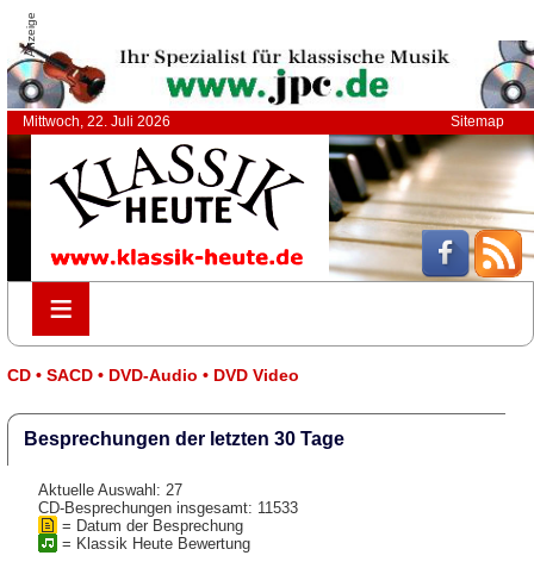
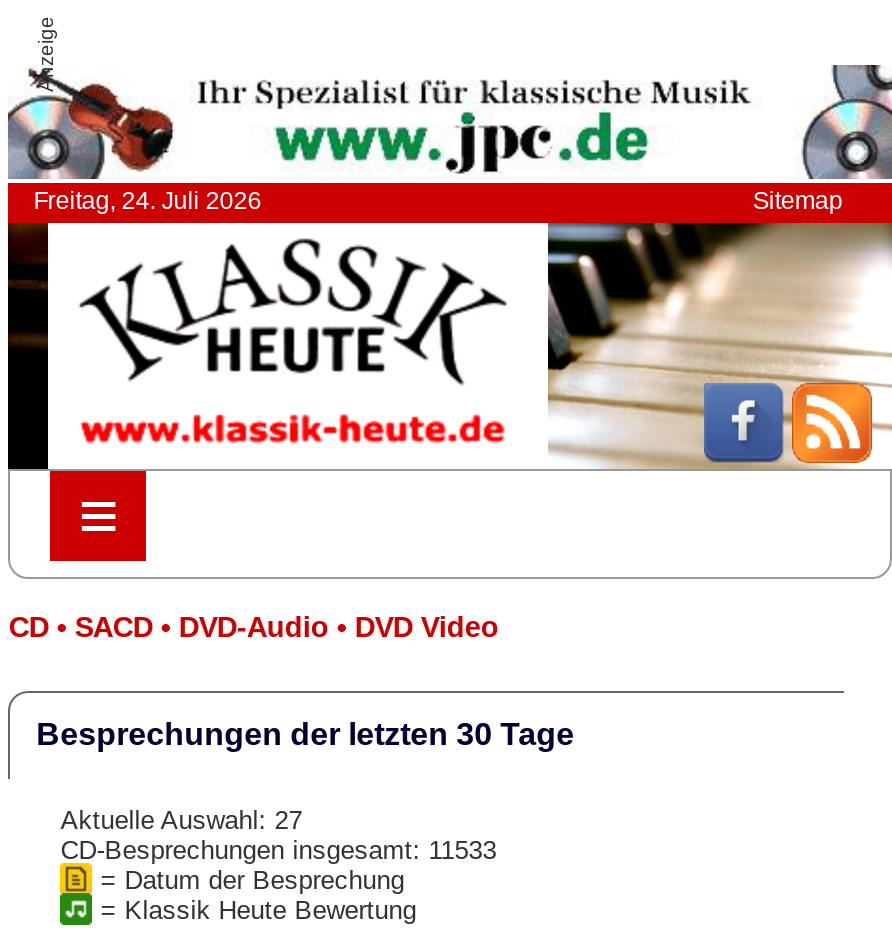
[22,113,170,130] Mittwoch, 22. Juli 2026 -> [33,187,261,215] Freitag, 24. Juli 2026

